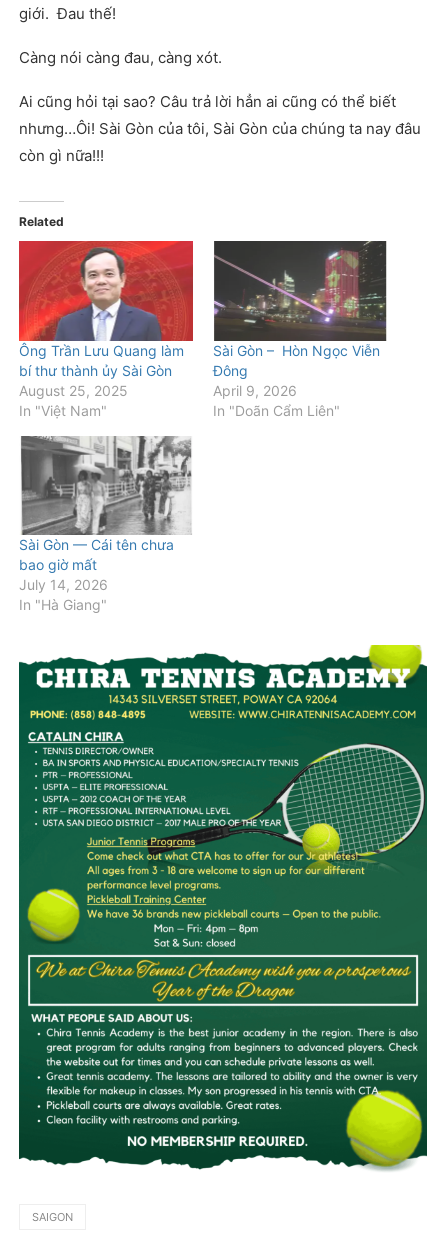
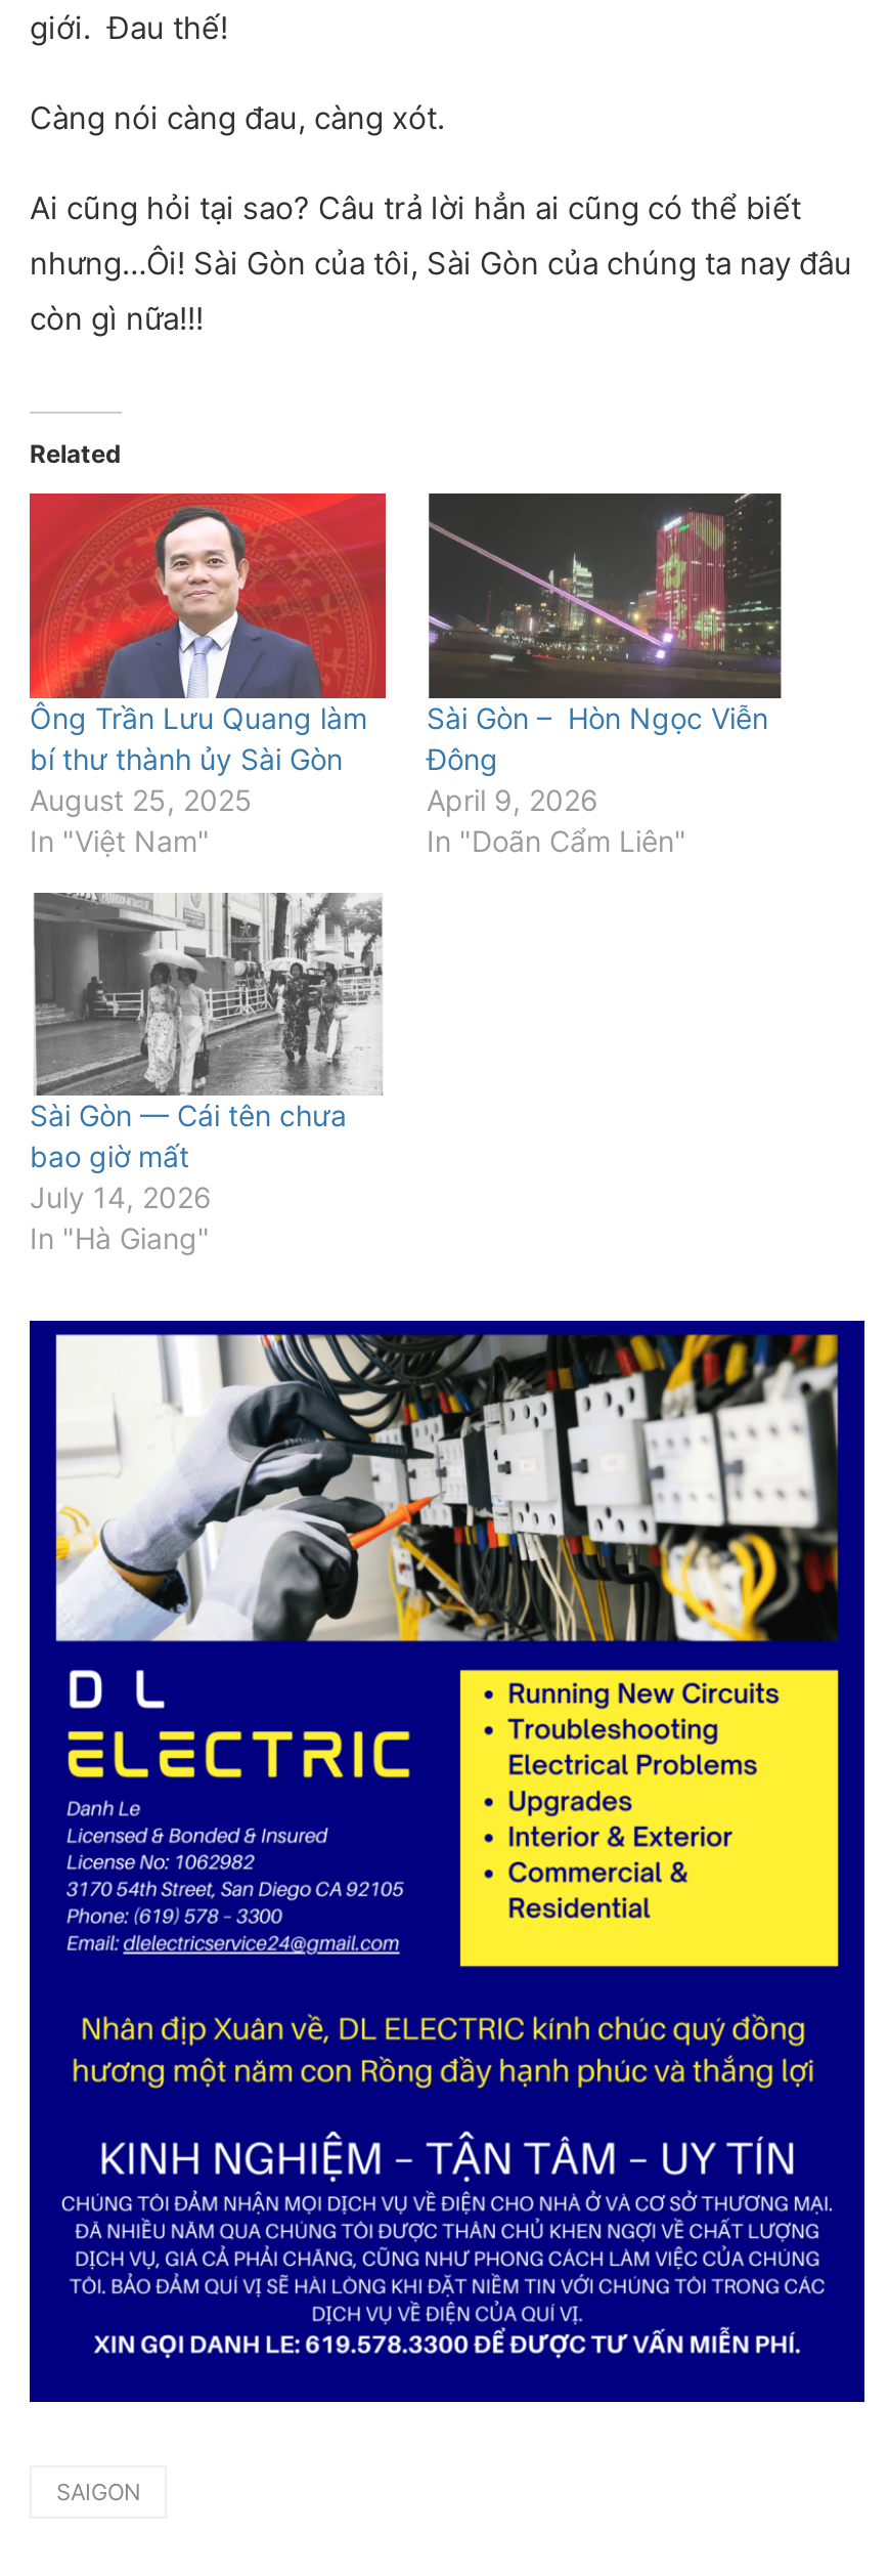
[18,644,428,1173] [image] -> [28,1319,866,2404] [image]

